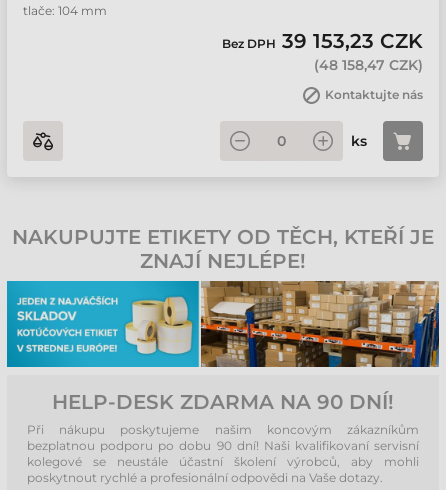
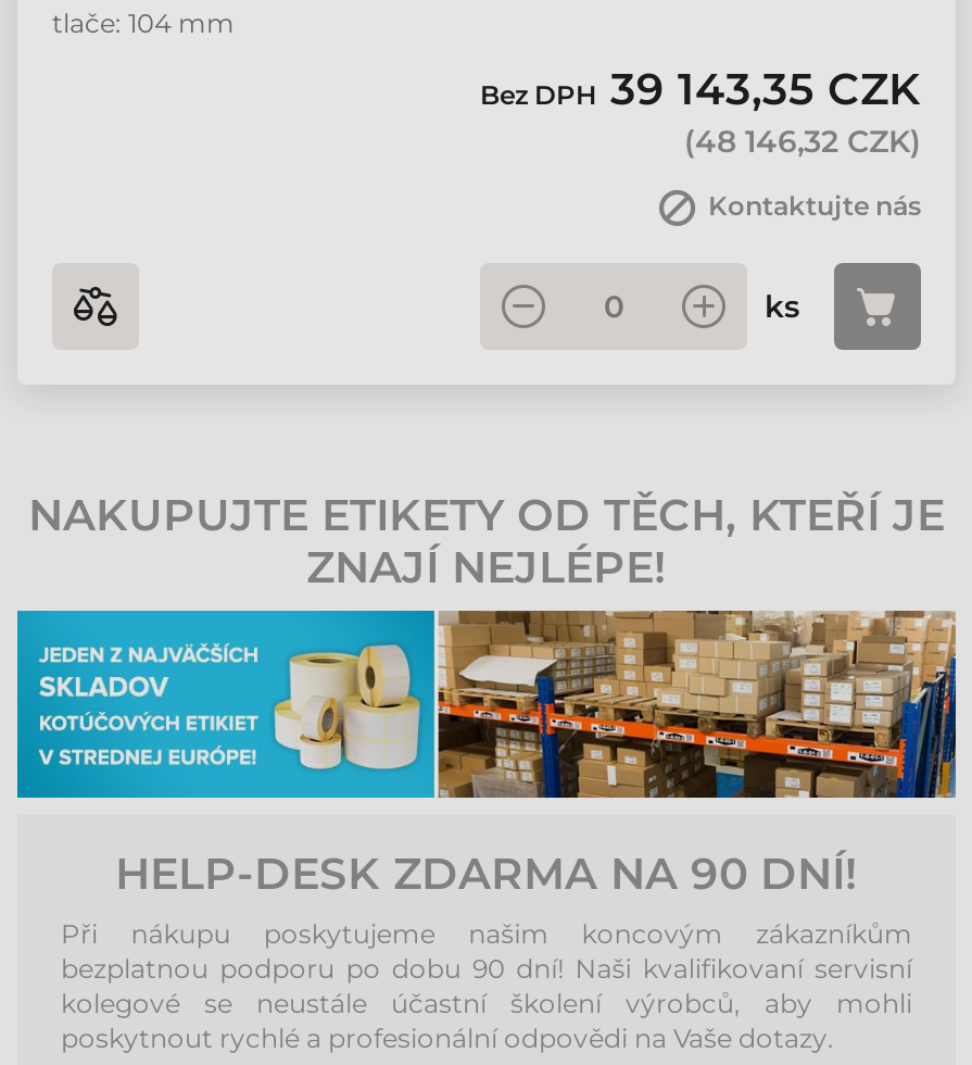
[222,29,423,53] Bez DPH 39 153,23 CZK -> [480,63,921,115] Bez DPH 39 143,35 CZK
[314,56,423,74] (48 158,47 CZK) -> [684,122,921,161] (48 146,32 CZK)

